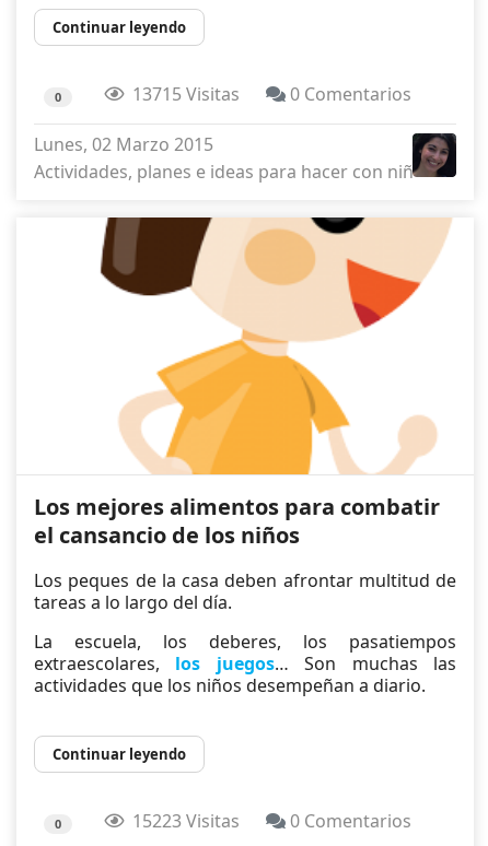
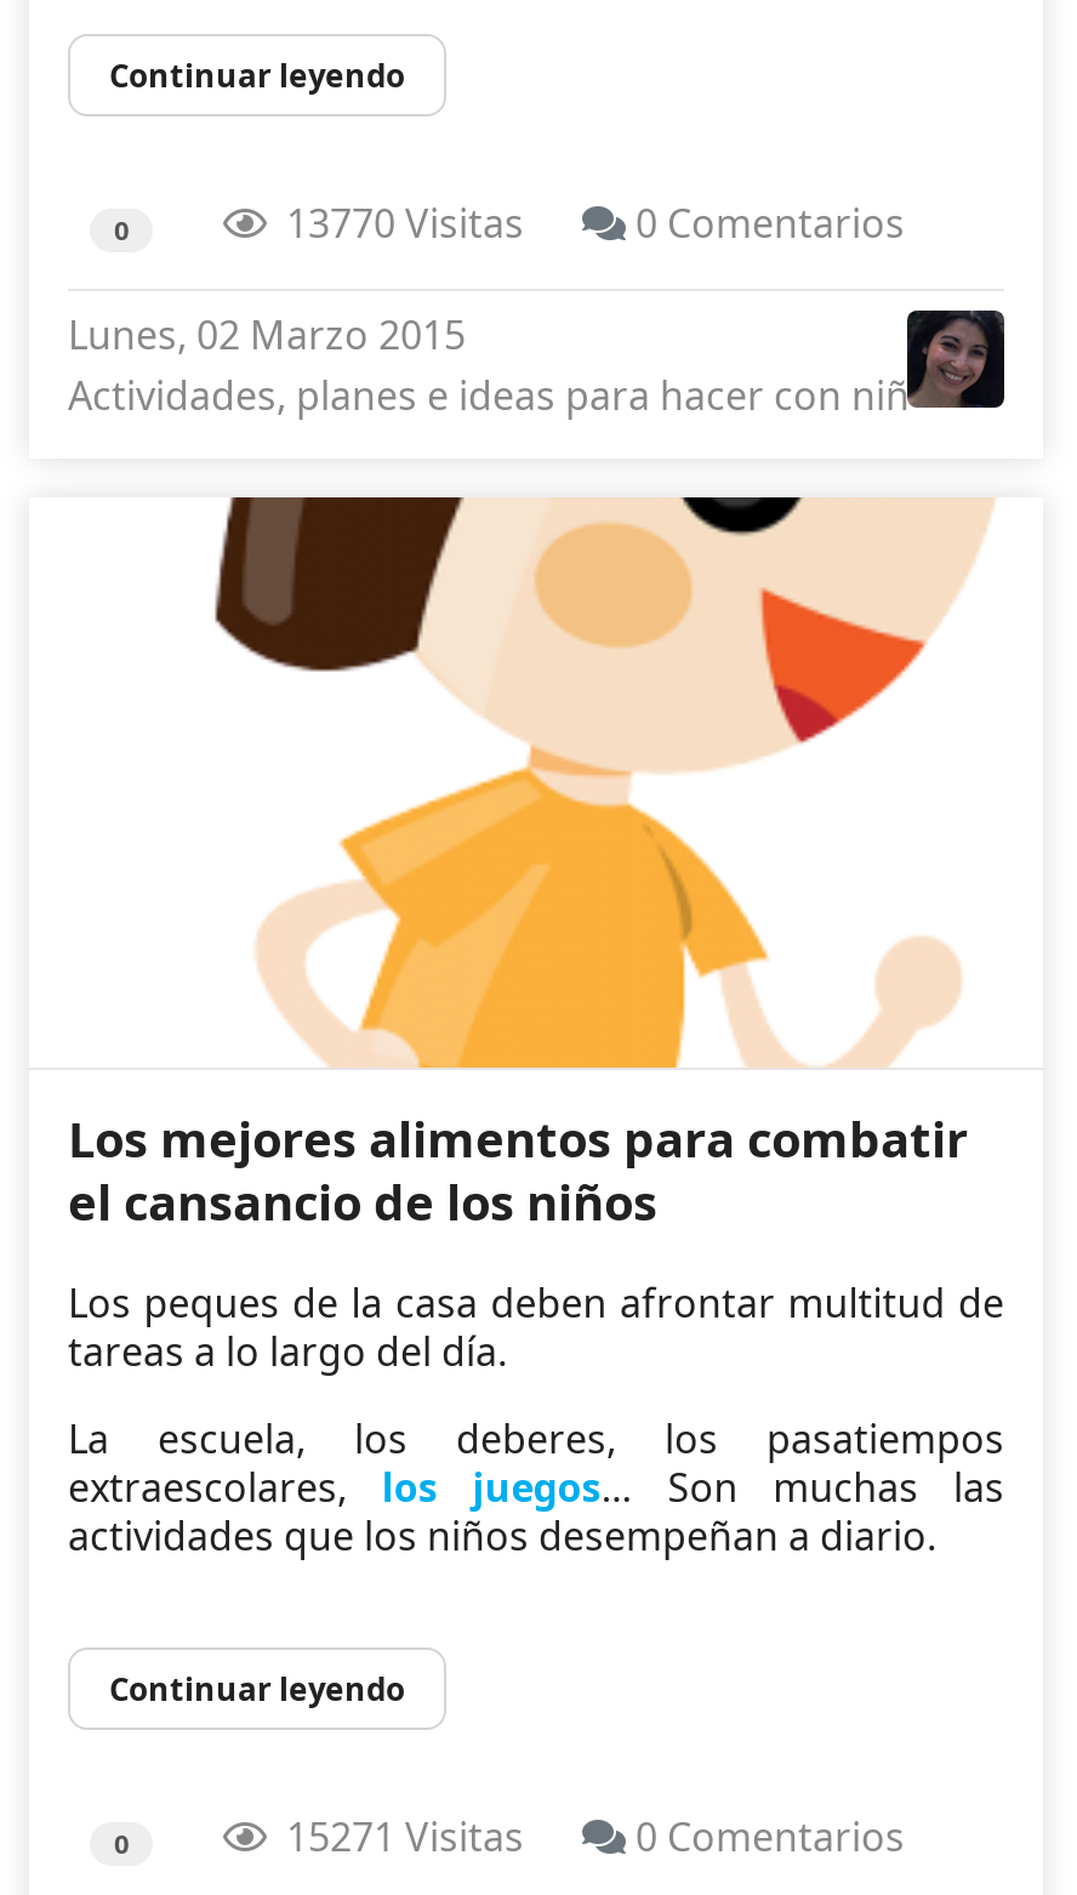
[124,82,240,106] 13715 Visitas -> [267,196,524,249] 13770 Visitas
[124,808,240,832] 15223 Visitas -> [267,1809,524,1862] 15271 Visitas

